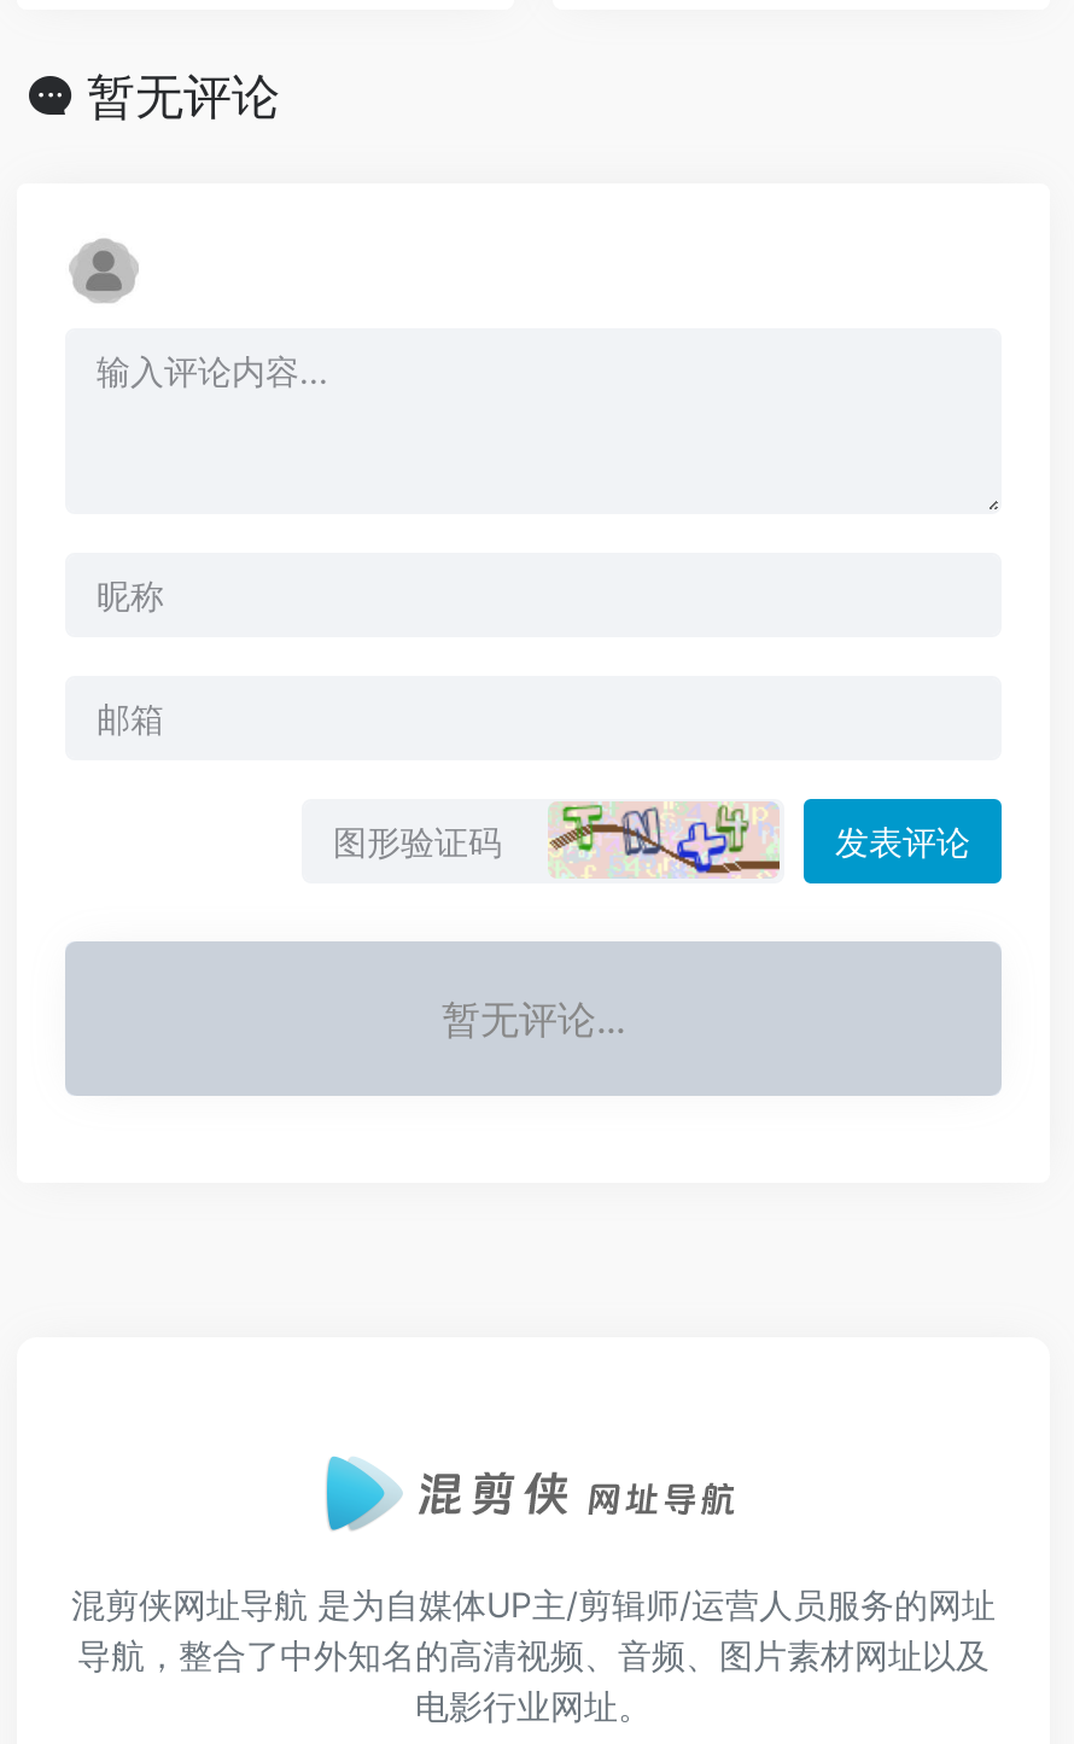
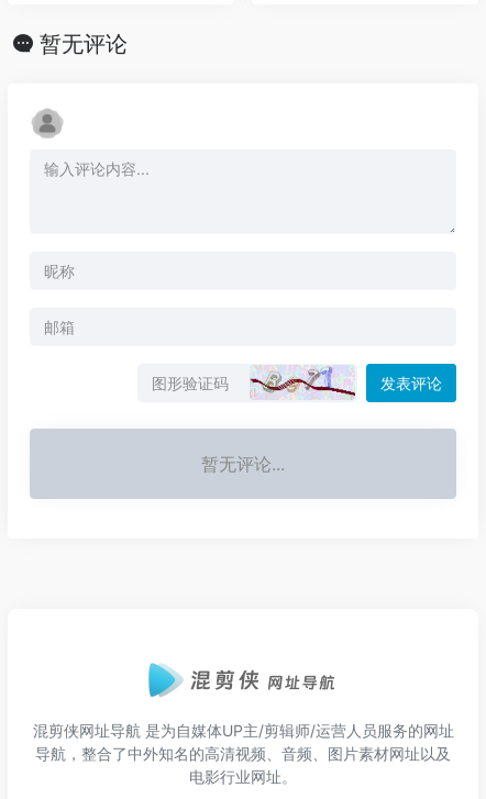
[548,801,780,879] [image] -> [250,365,355,400] [image]

